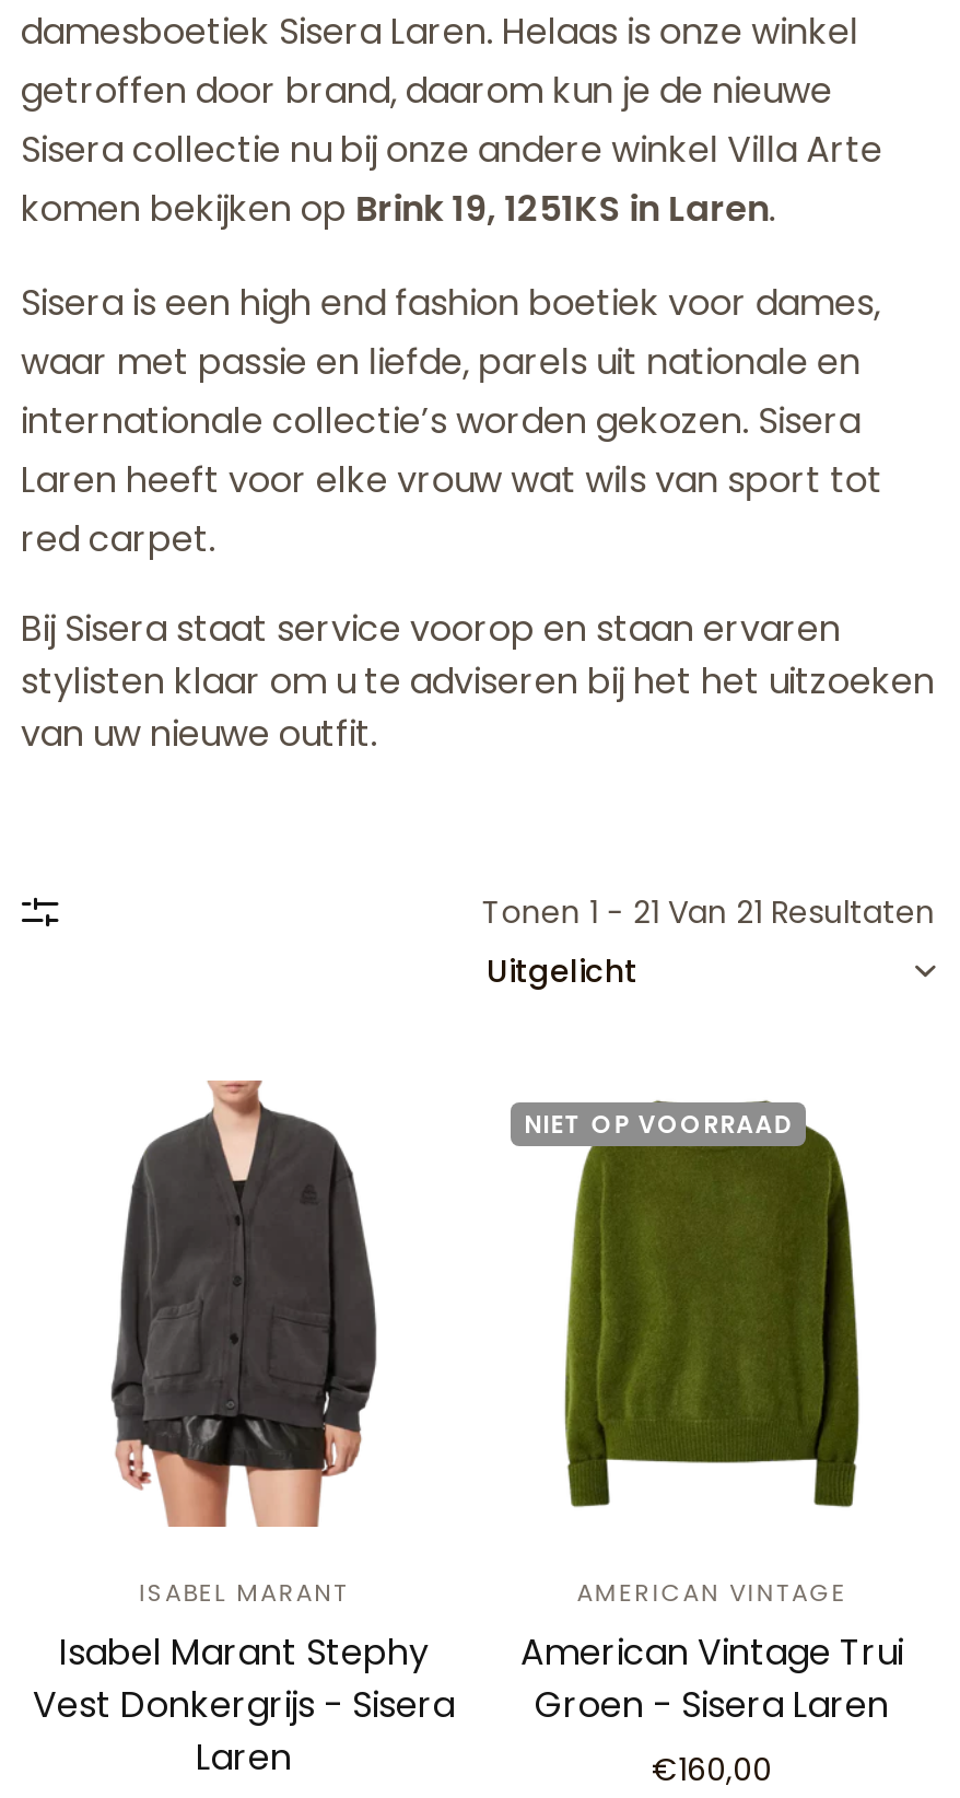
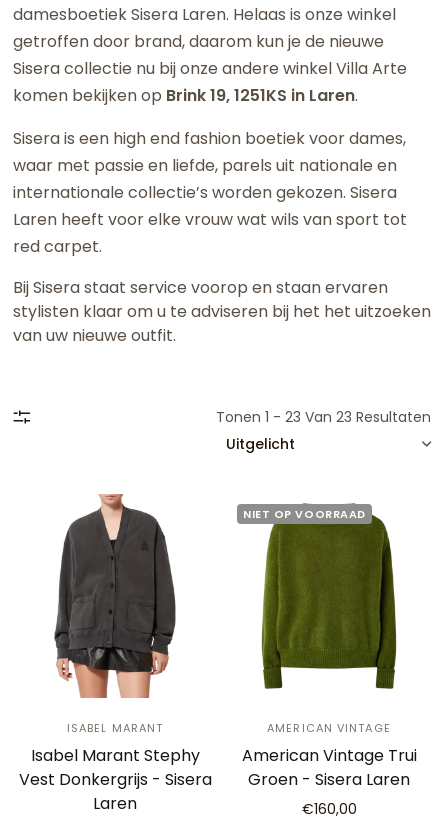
[482,890,935,934] Tonen 1 - 21 Van 21 Resultaten -> [216,407,431,427] Tonen 1 - 23 Van 23 Resultaten

